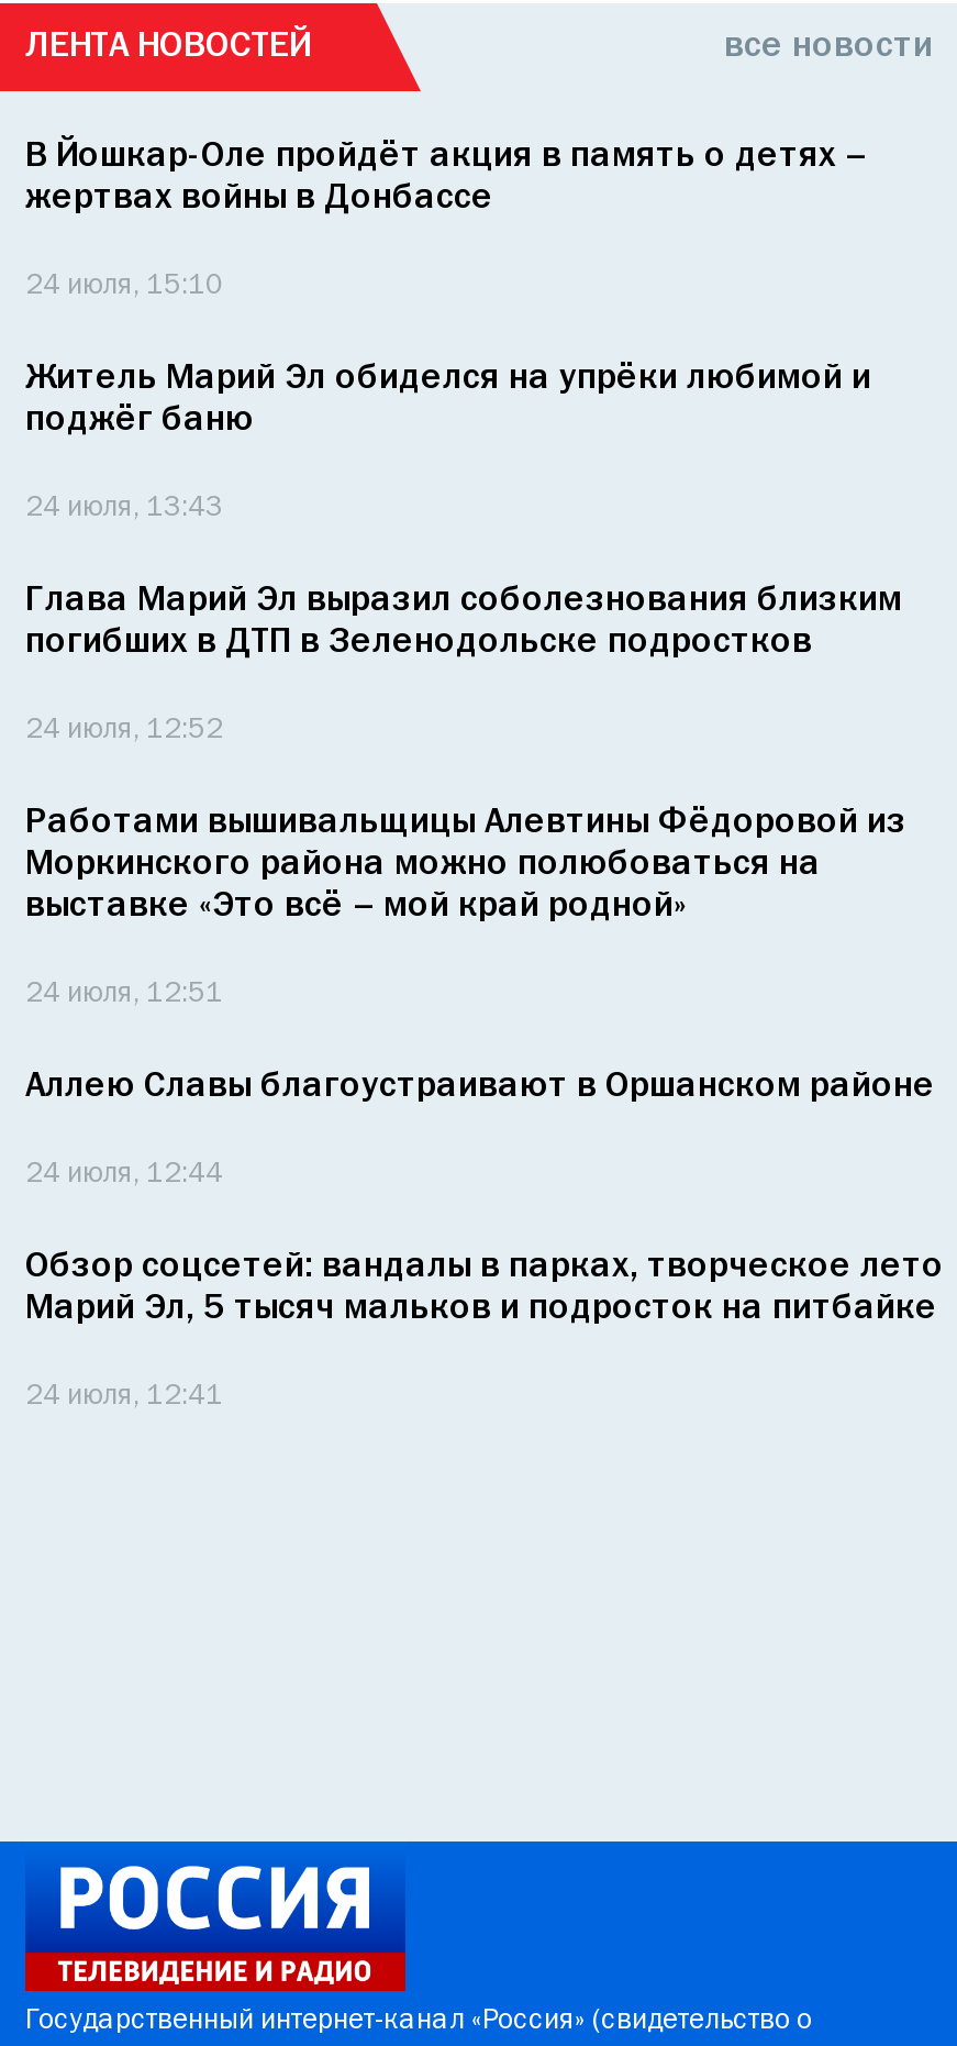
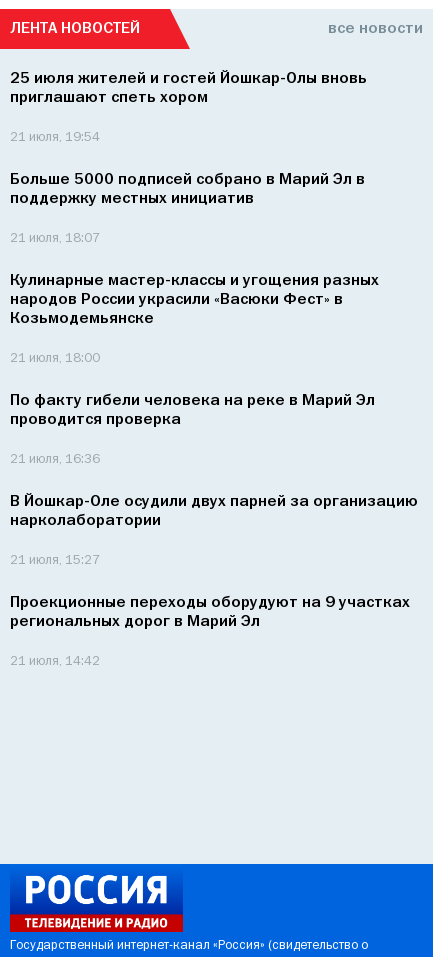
[25,142,867,214] В Йошкар-Оле пройдёт акция в память о детях – | жертвах войны в Донбассе -> [10,72,367,105] 25 июля жителей и гостей Йошкар-Олы вновь | приглашают спеть хором
[25,274,223,298] 24 июля, 15:10 -> [10,132,100,143] 21 июля, 19:54
[25,364,871,436] Житель Марий Эл обиделся на упрёки любимой и | поджёг баню -> [10,173,365,206] Больше 5000 подписей собрано в Марий Эл в | поддержку местных инициатив
[25,496,223,520] 24 июля, 13:43 -> [10,233,100,244] 21 июля, 18:07
[25,586,902,659] Глава Марий Эл выразил соболезнования близким | погибших в ДТП в Зеленодольске подростков -> [10,274,379,326] Кулинарные мастер-классы и угощения разных | народов России украсили «Васюки Фест» в | Козьмодемьянске
[25,718,223,742] 24 июля, 12:52 -> [10,353,100,364] 21 июля, 18:00
[25,808,906,922] Работами вышивальщицы Алевтины Фёдоровой из | Моркинского района можно полюбоваться на | выставке «Это всё – мой край родной» -> [10,394,375,427] По факту гибели человека на реке в Марий Эл | проводится проверка
[25,982,223,1006] 24 июля, 12:51 -> [10,454,100,465] 21 июля, 16:36
[25,1072,935,1103] Аллею Славы благоустраивают в Оршанском районе -> [10,495,418,528] В Йошкар-Оле осудили двух парней за организацию | нарколаборатории
[25,1162,223,1186] 24 июля, 12:44 -> [10,555,100,566] 21 июля, 15:27
[25,1252,944,1325] Обзор соцсетей: вандалы в парках, творческое лето | Марий Эл, 5 тысяч мальков и подросток на питбайке -> [10,596,410,629] Проекционные переходы оборудуют на 9 участках | региональных дорог в Марий Эл
[25,1384,223,1408] 24 июля, 12:41 -> [10,656,100,667] 21 июля, 14:42

